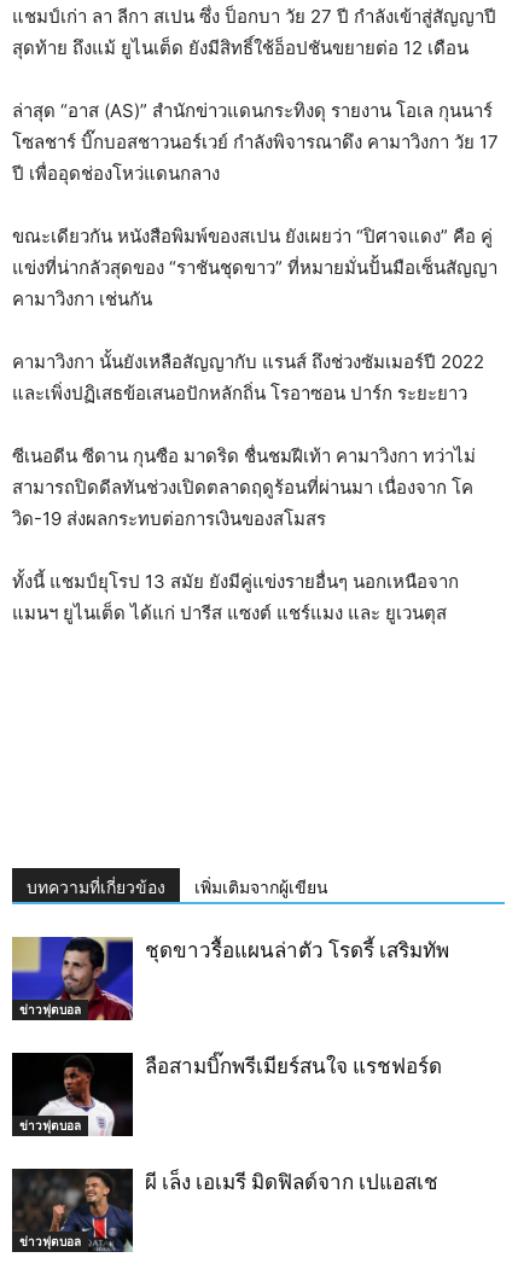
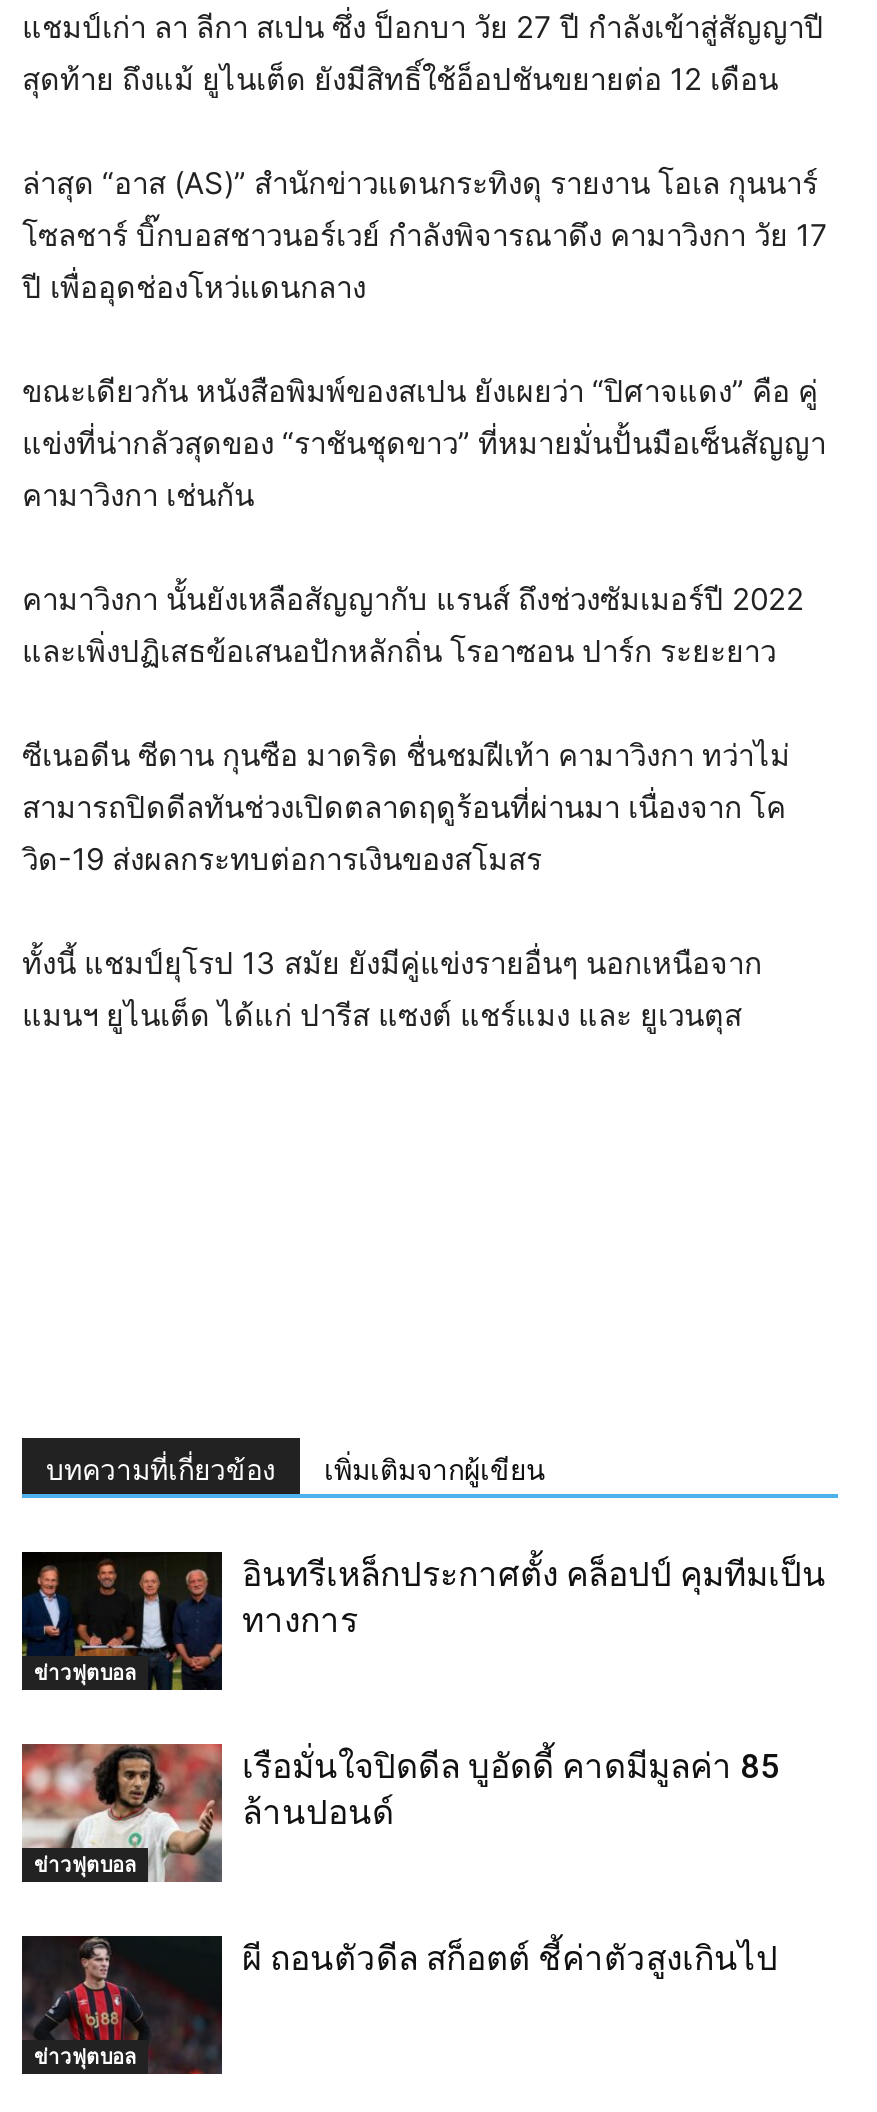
[11,936,449,1021] [image] | ชุดขาวรื้อแผนล่าตัว โรดรี้ เสริมทัพ -> [20,1550,826,1692] [image] | อินทรีเหล็กประกาศตั้ง คล็อปป์ คุมทีมเป็น | ทางการ
[11,1052,442,1137] [image] | ลือสามบิ๊กพรีเมียร์สนใจ แรชฟอร์ด -> [20,1742,780,1884] [image] | เรือมั่นใจปิดดีล บูอัดดี้ คาดมีมูลค่า 85 | ล้านปอนด์
[19,1169,438,1252] [image] | ผี เล็ง เอเมรี มิดฟิลด์จาก เปแอสเช -> [32,1936,778,2074] [image] | ผี ถอนตัวดีล สก็อตต์ ชี้ค่าตัวสูงเกินไป

